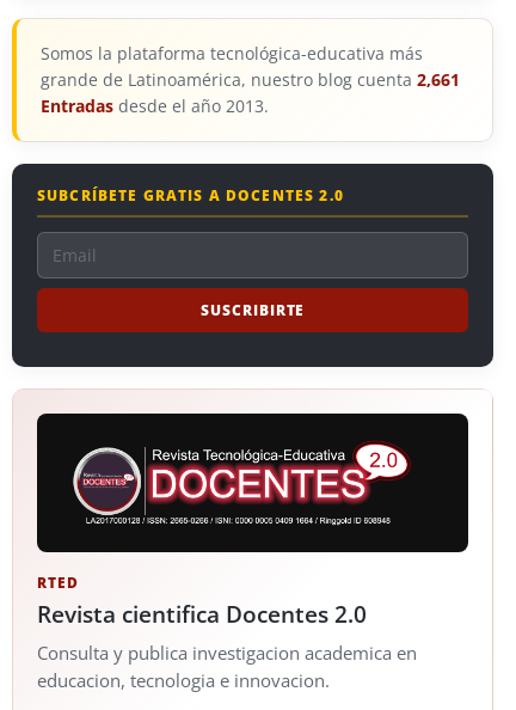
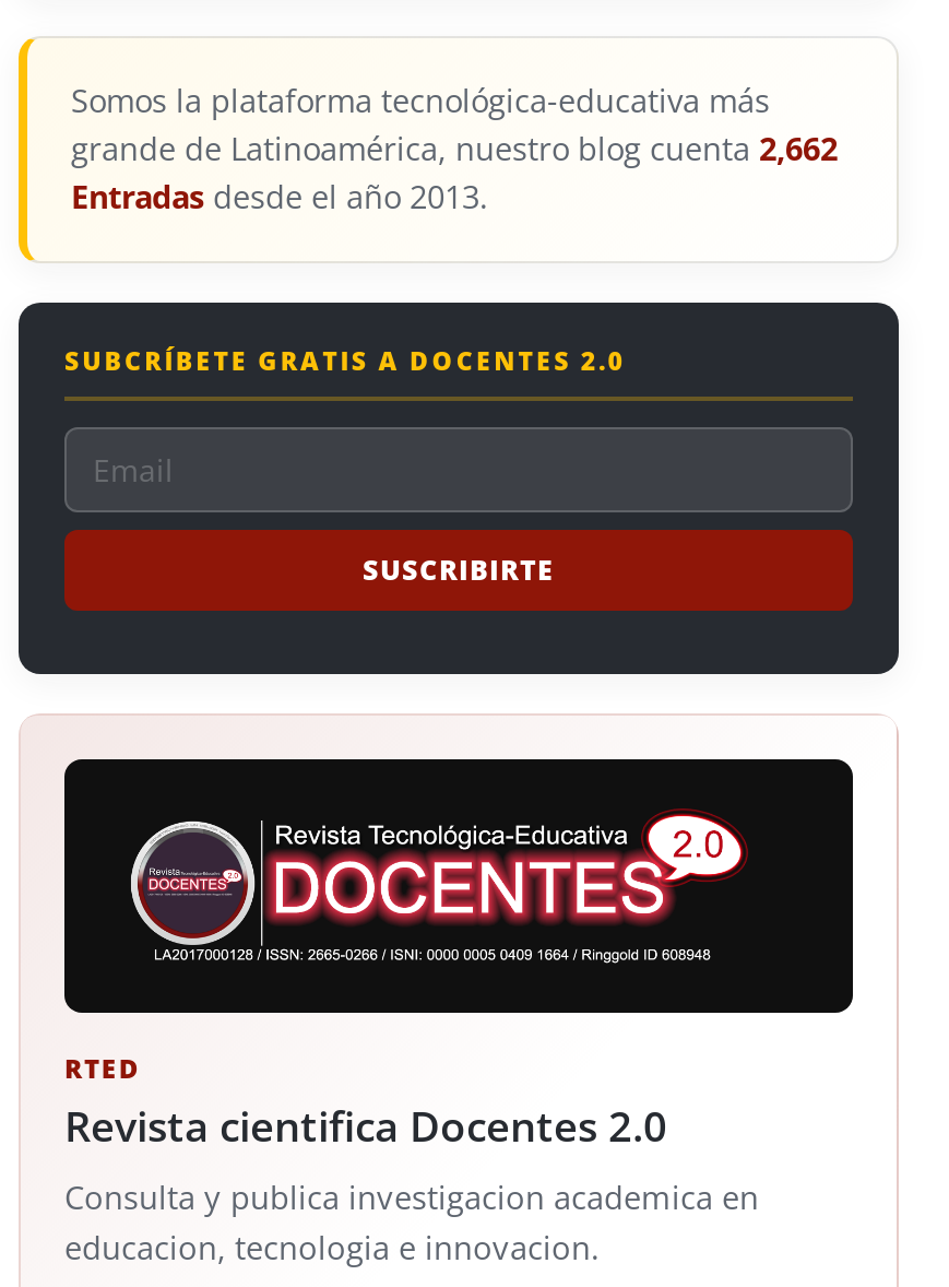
[41,69,460,91] grande de Latinoamérica, nuestro blog cuenta 2,661 -> [71,128,838,169] grande de Latinoamérica, nuestro blog cuenta 2,662

